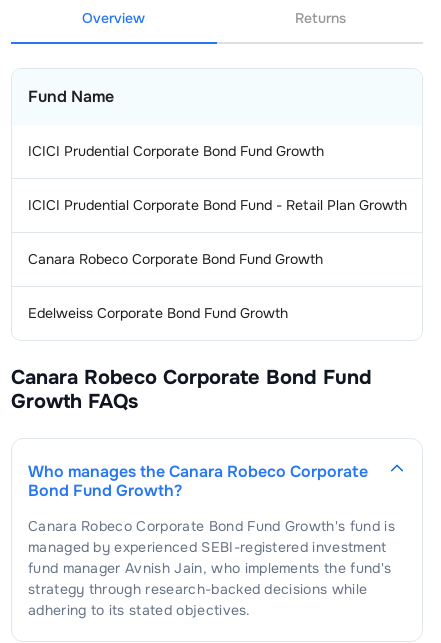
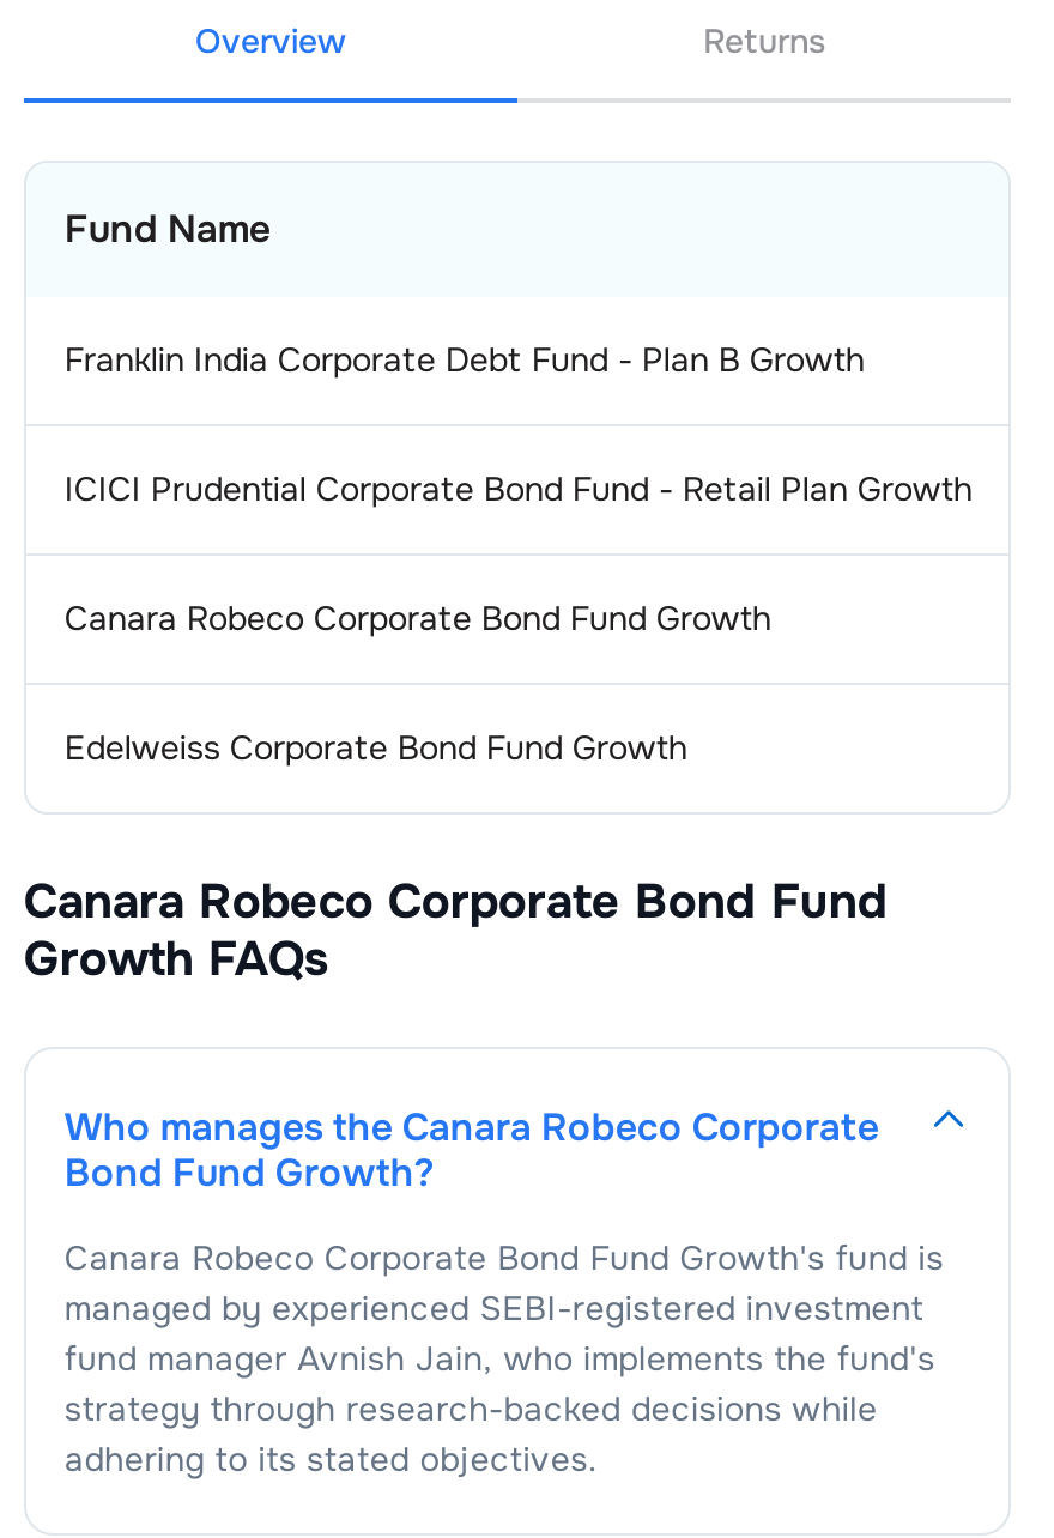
[28,141,324,159] ICICI Prudential Corporate Bond Fund Growth -> [64,337,865,380] Franklin India Corporate Debt Fund - Plan B Growth

